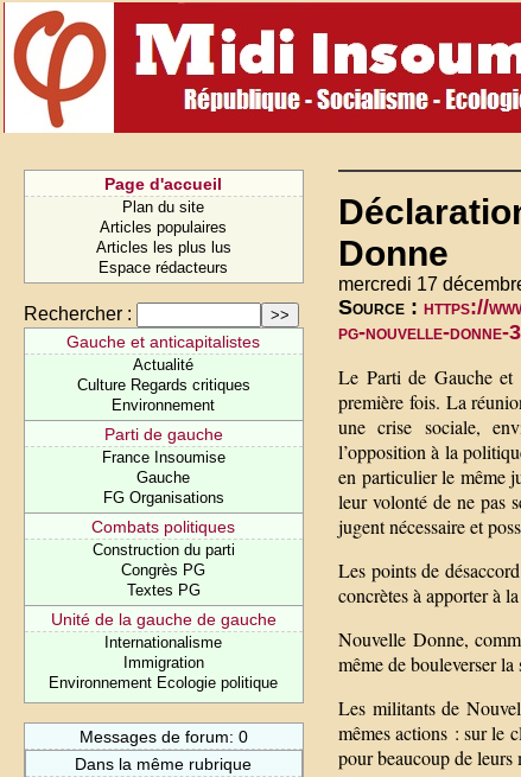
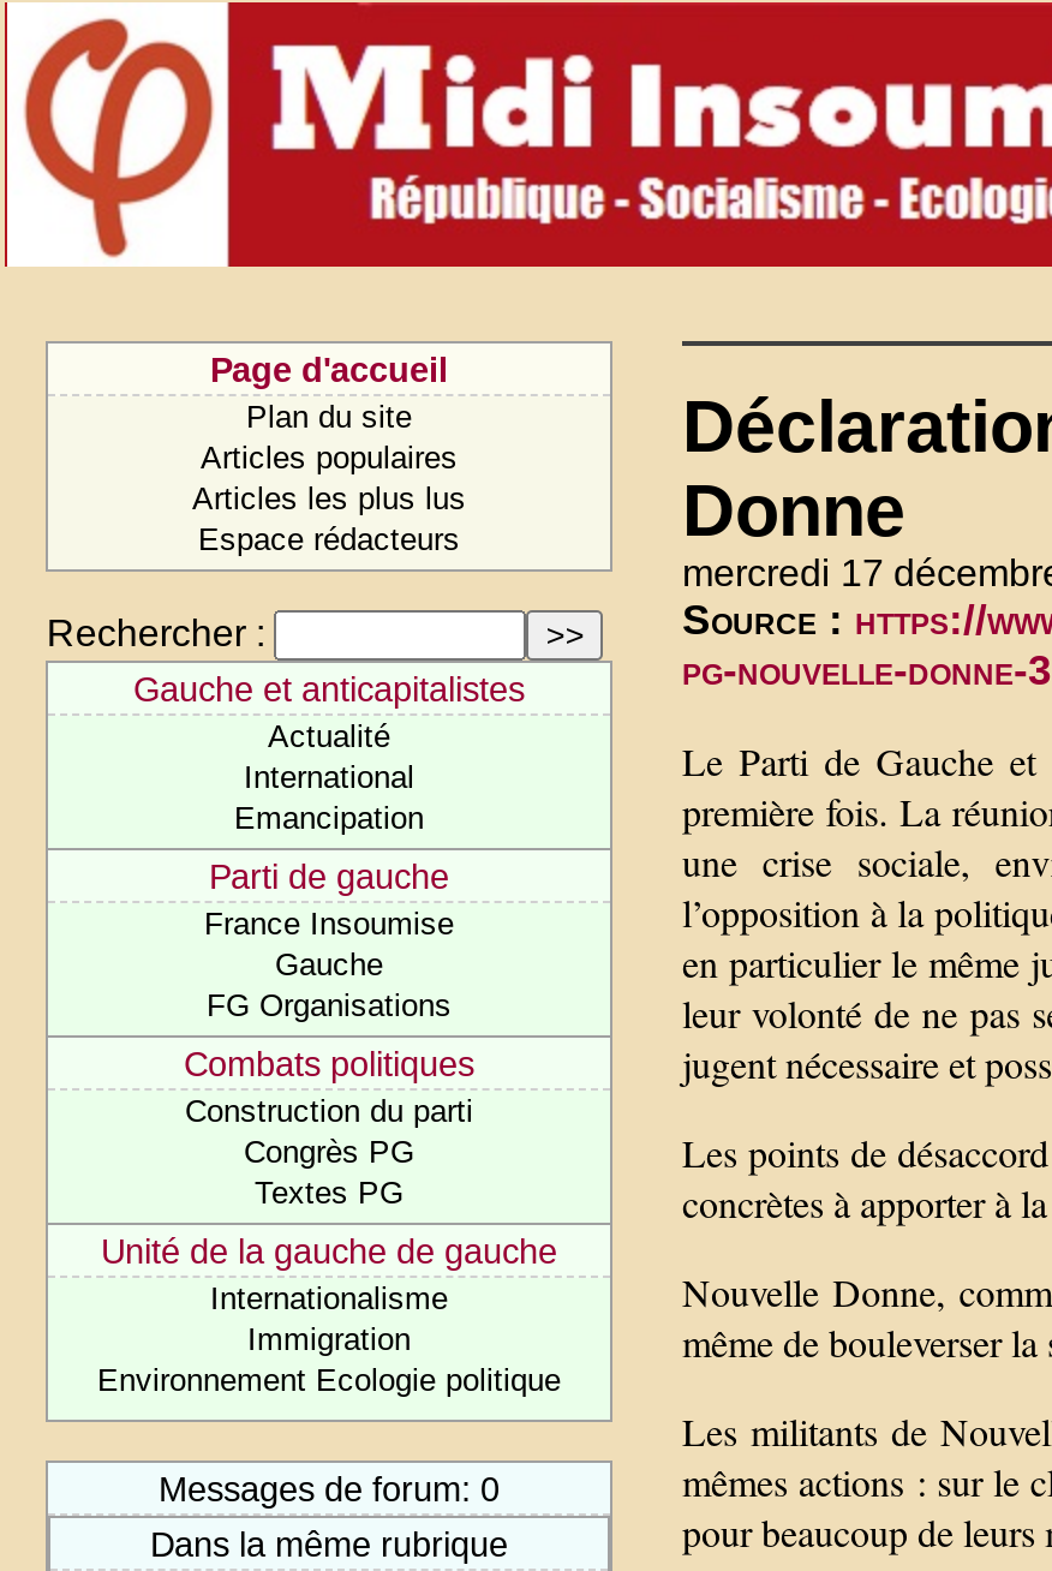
[77,376,250,414] Culture Regards critiques | Environnement -> [234,759,424,836] International | Emancipation

